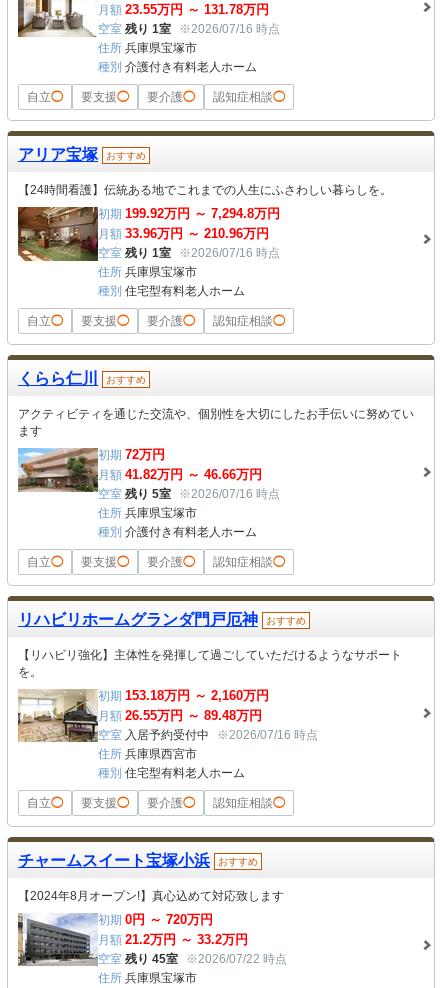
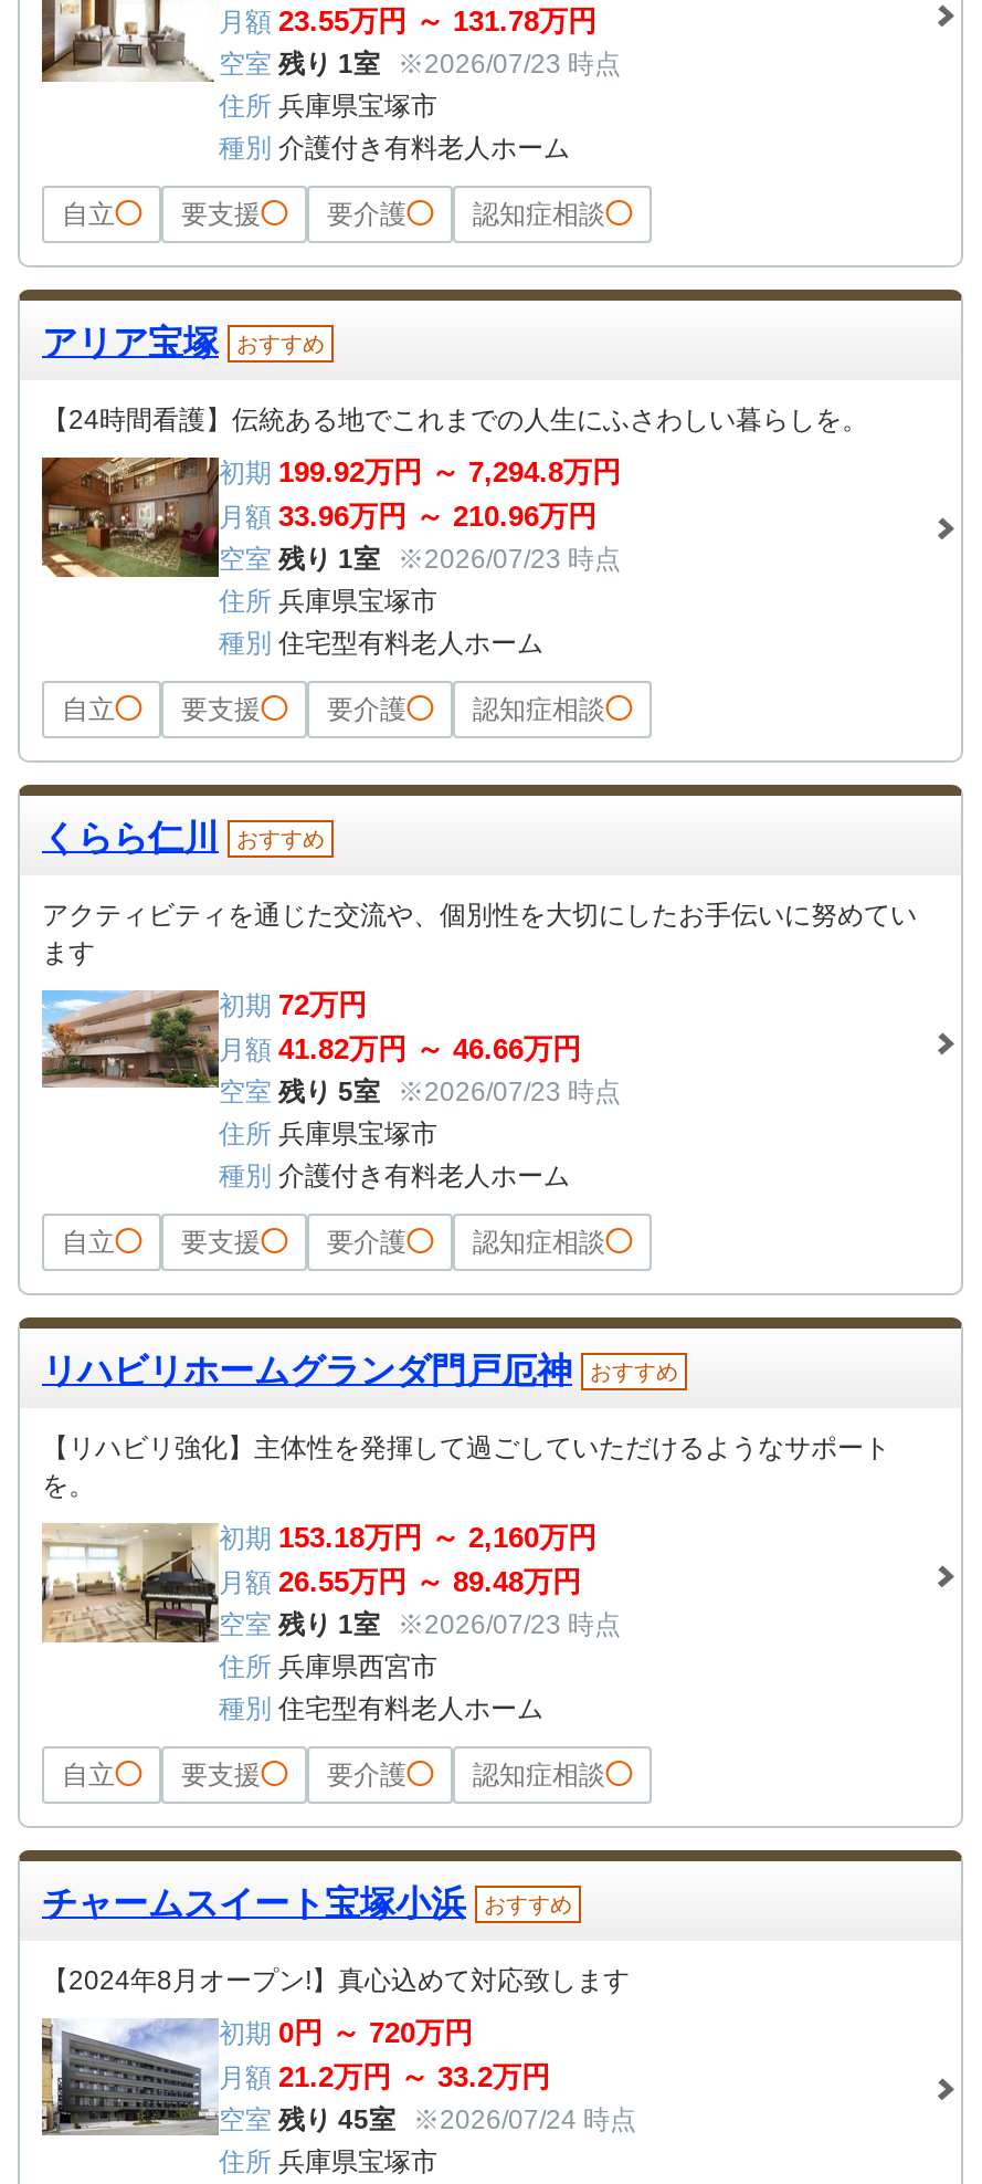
[98,22,280,36] 空室 残り 1室 ※2026/07/16 時点 -> [219,49,621,80] 空室 残り 1室 ※2026/07/23 時点
[98,246,280,260] 空室 残り 1室 ※2026/07/16 時点 -> [219,544,621,575] 空室 残り 1室 ※2026/07/23 時点
[98,487,280,501] 空室 残り 5室 ※2026/07/16 時点 -> [219,1077,621,1108] 空室 残り 5室 ※2026/07/23 時点
[98,728,318,742] 空室 入居予約受付中 ※2026/07/16 時点 -> [219,1610,621,1641] 空室 残り 1室 ※2026/07/23 時点
[98,952,287,966] 空室 残り 45室 ※2026/07/22 時点 -> [219,2105,636,2136] 空室 残り 45室 ※2026/07/24 時点

